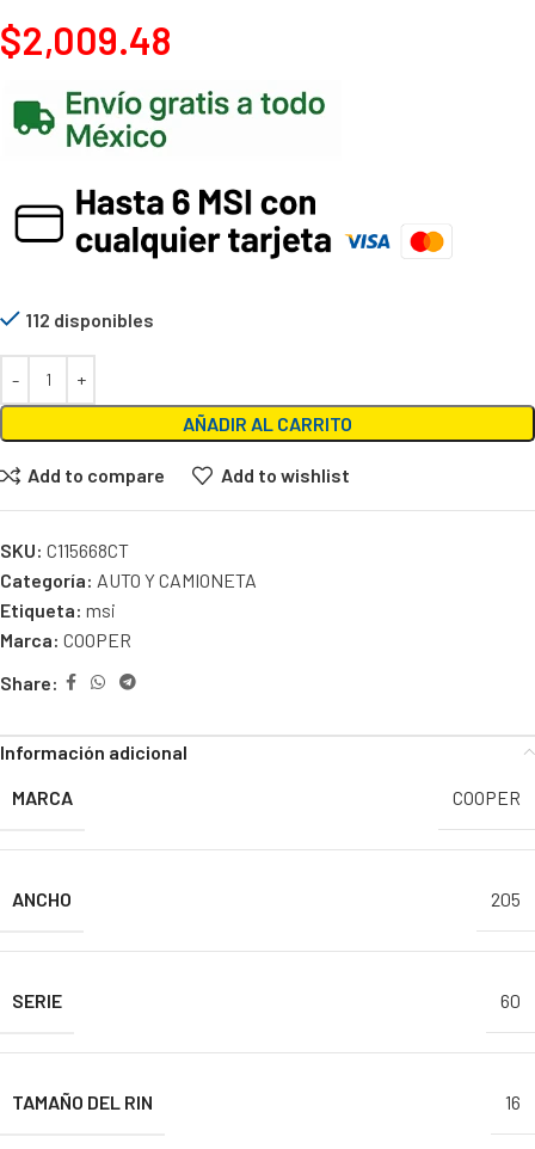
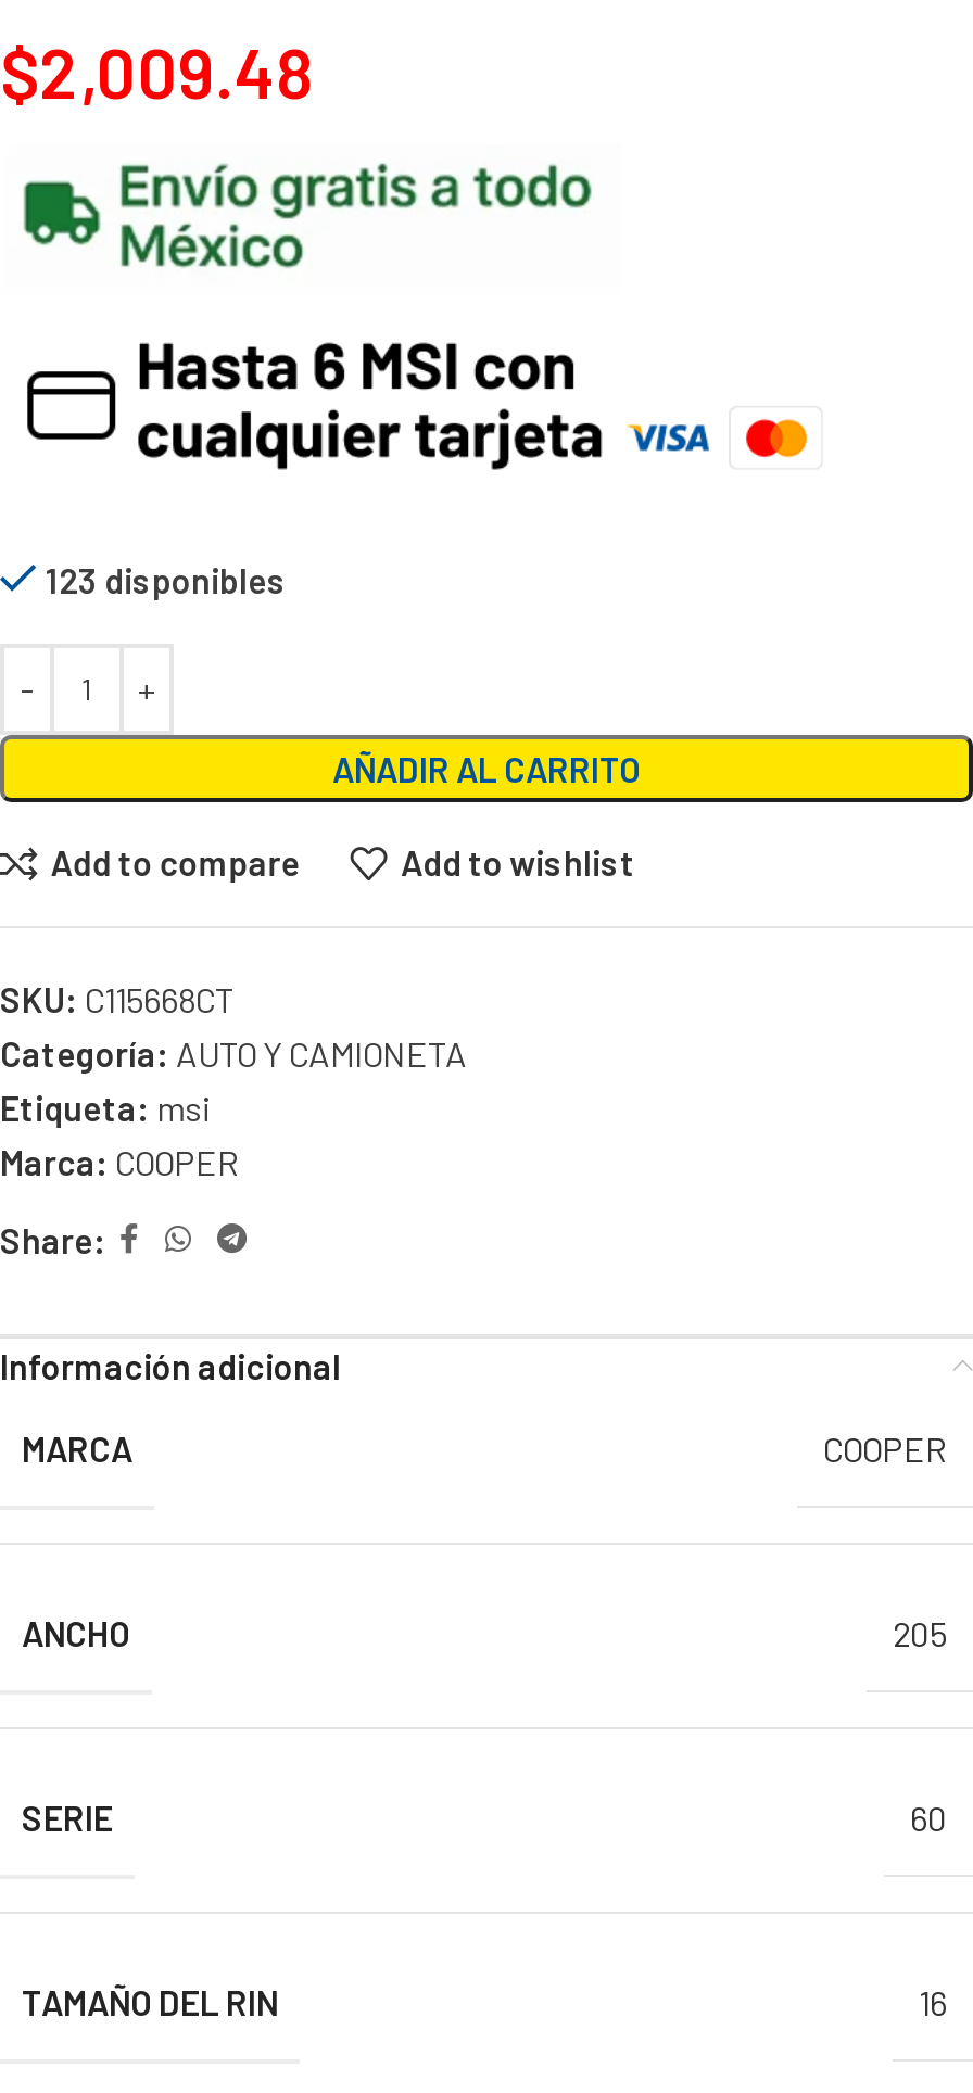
[25,308,154,331] 112 disponibles -> [46,559,287,600] 123 disponibles

